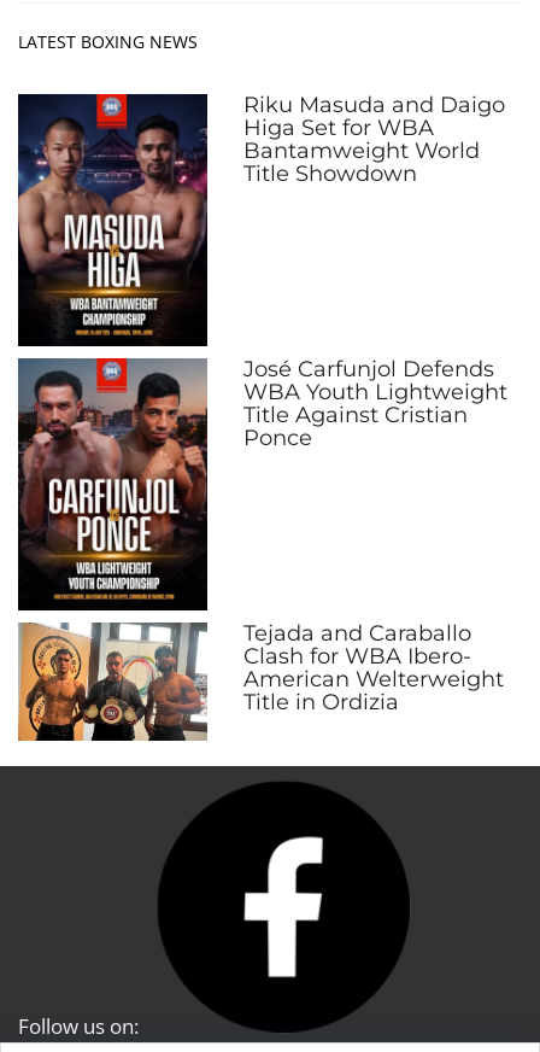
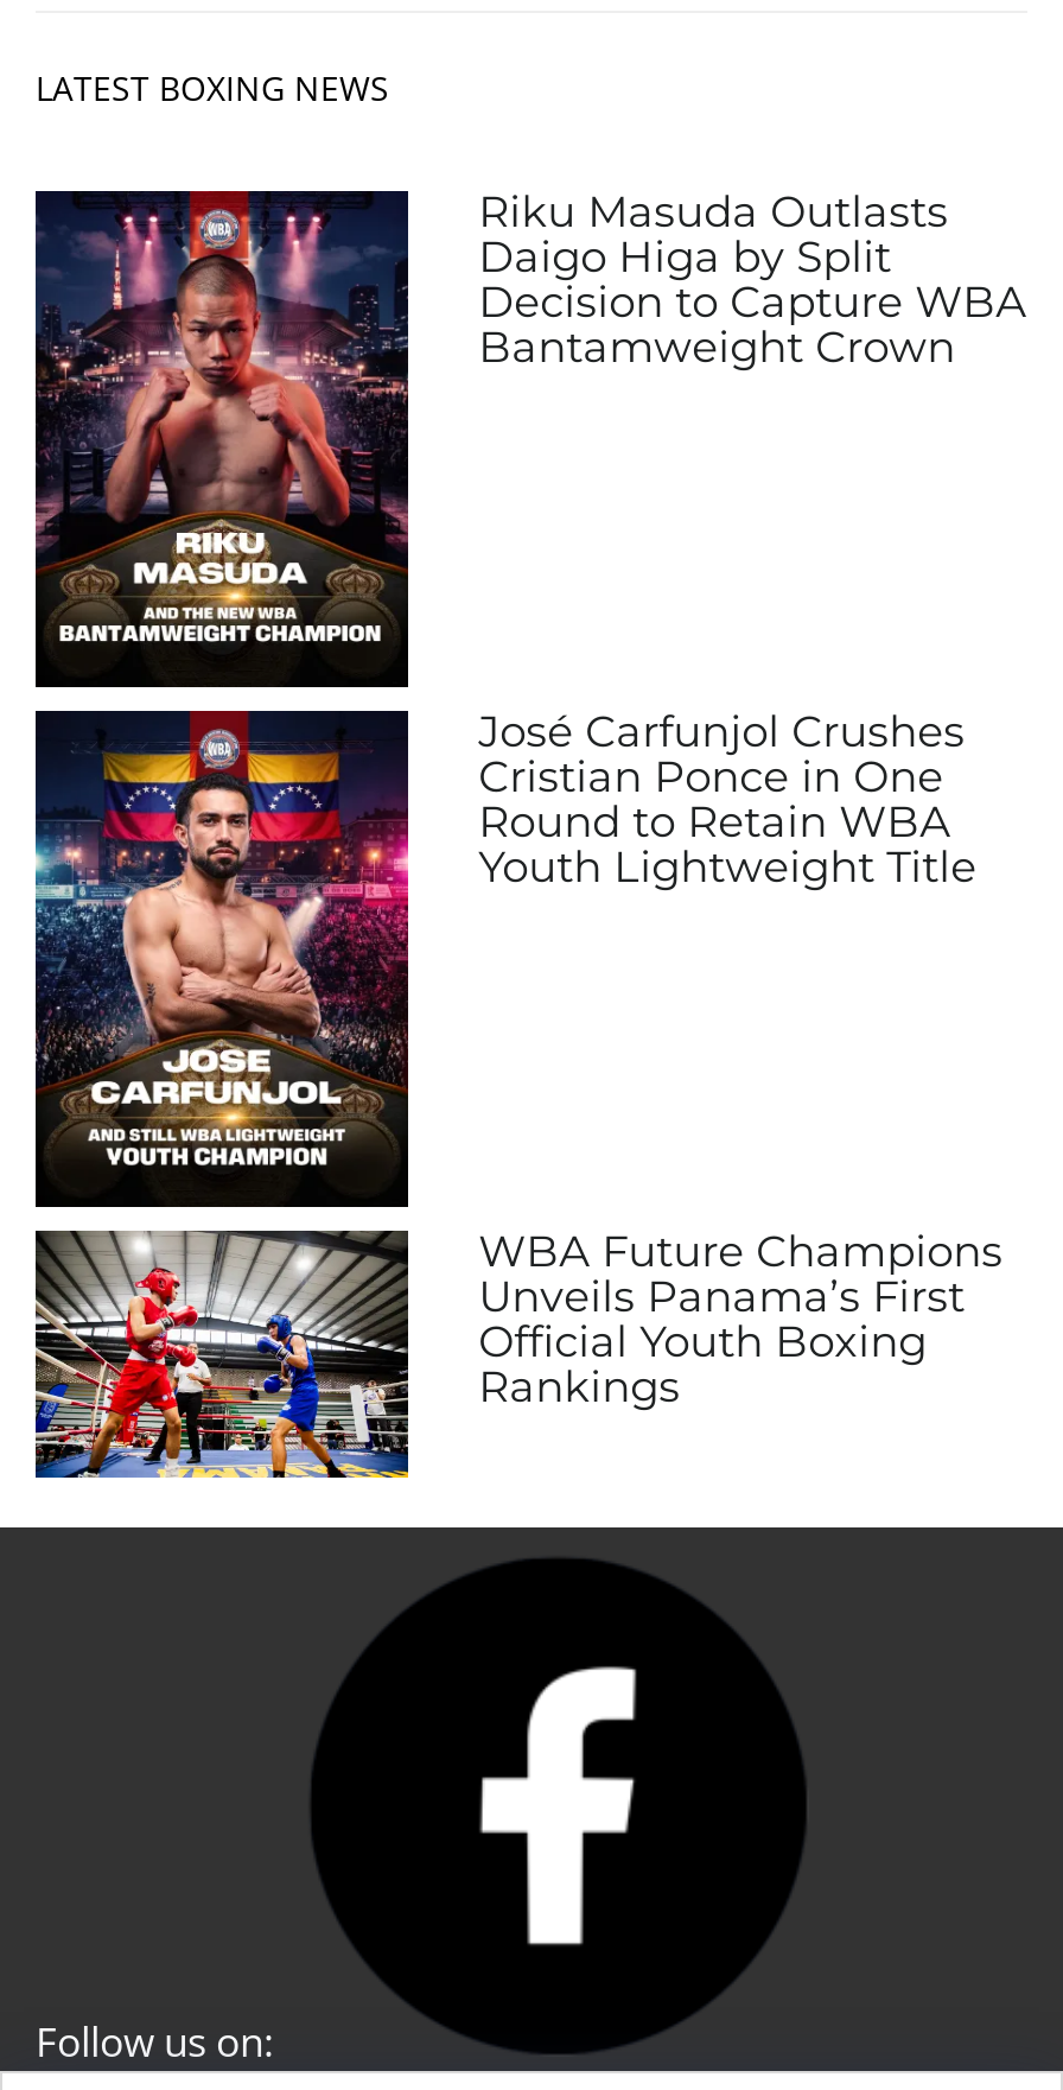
[17,92,505,335] [image] | Riku Masuda and Daigo | Higa Set for WBA | Bantamweight World | Title Showdown -> [33,188,1027,661] [image] | Riku Masuda Outlasts | Daigo Higa by Split | Decision to Capture WBA | Bantamweight Crown
[17,356,507,600] [image] | José Carfunjol Defends | WBA Youth Lightweight | Title Against Cristian | Ponce -> [33,706,977,1181] [image] | José Carfunjol Crushes | Cristian Ponce in One | Round to Retain WBA | Youth Lightweight Title
[17,620,503,742] [image] | Tejada and Caraballo | Clash for WBA Ibero- | American Welterweight | Title in Ordizia -> [33,1225,1003,1480] [image] | WBA Future Champions | Unveils Panama’s First | Official Youth Boxing | Rankings

